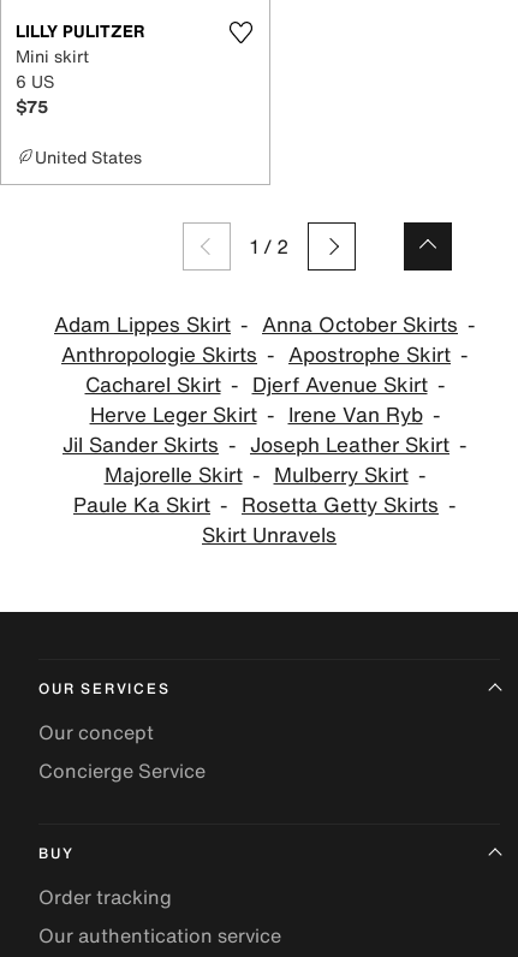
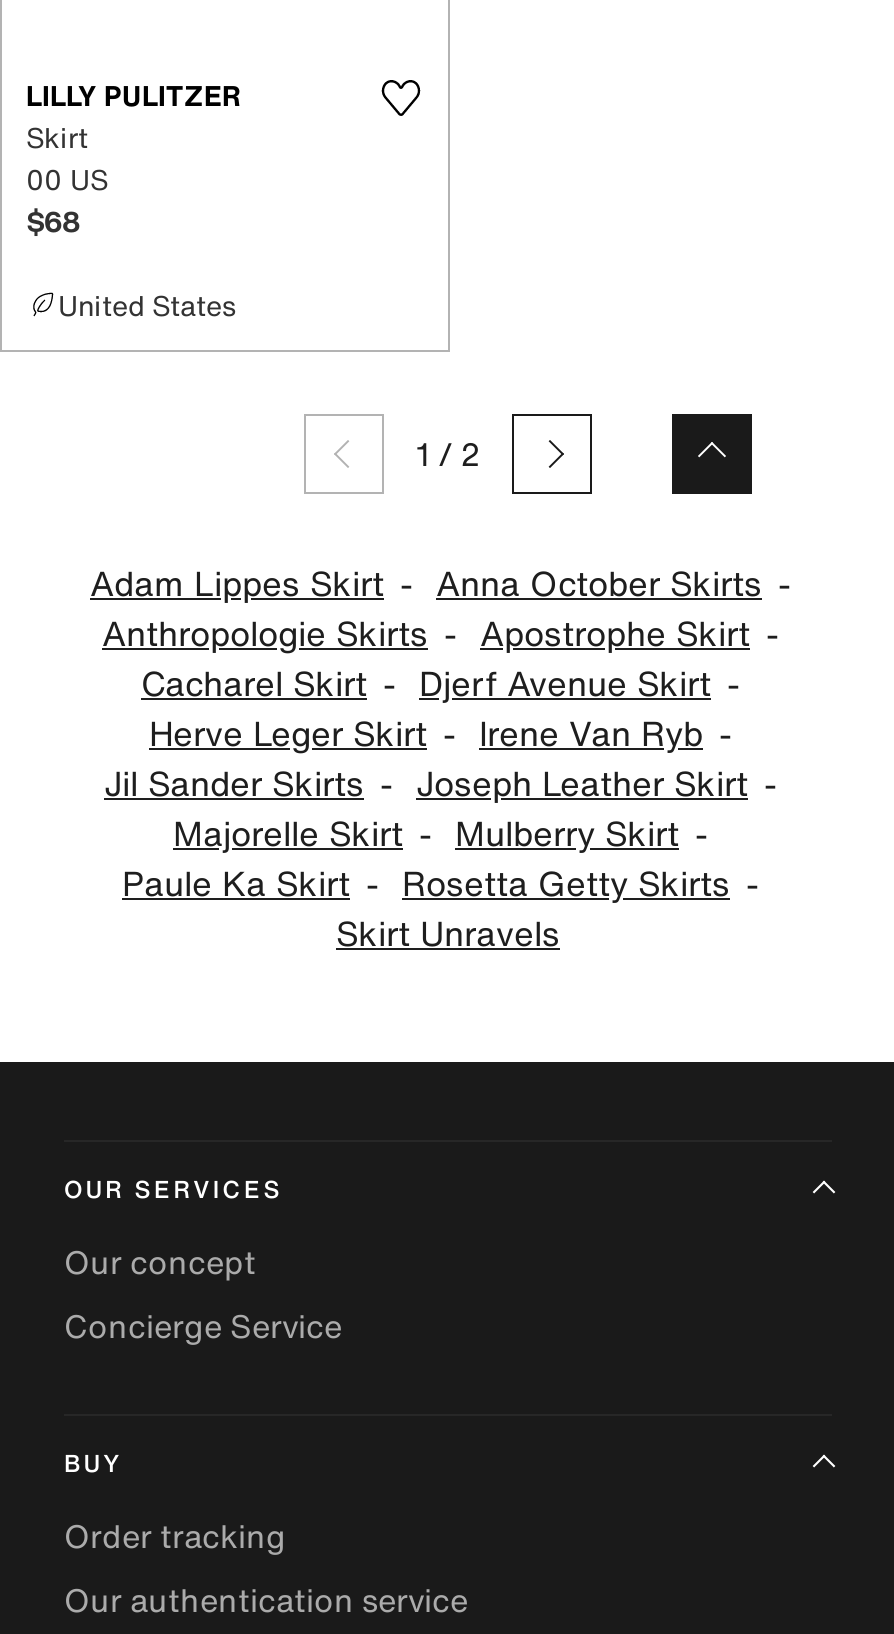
[16,43,89,118] Mini skirt | 6 US | $75 -> [26,115,116,241] Skirt | 00 US | $68

